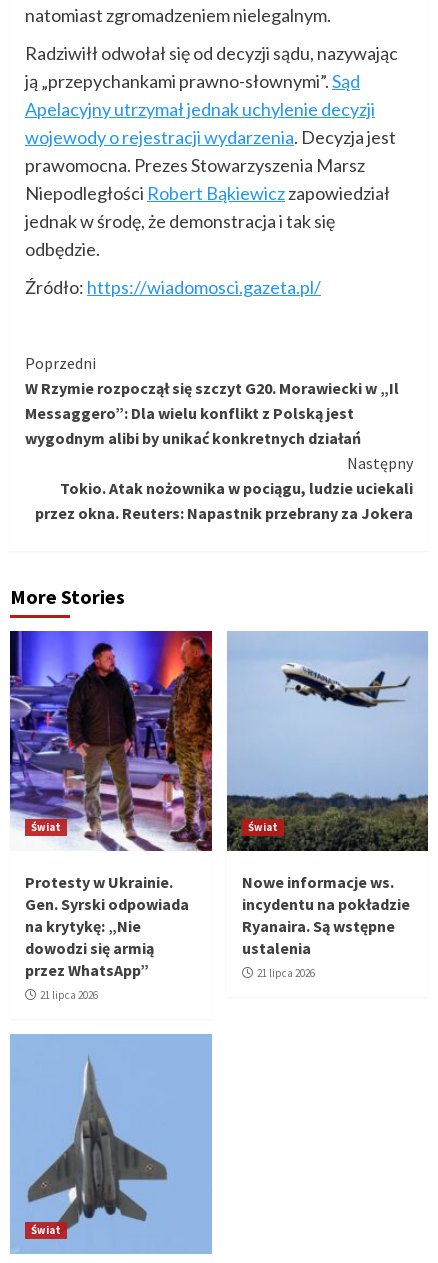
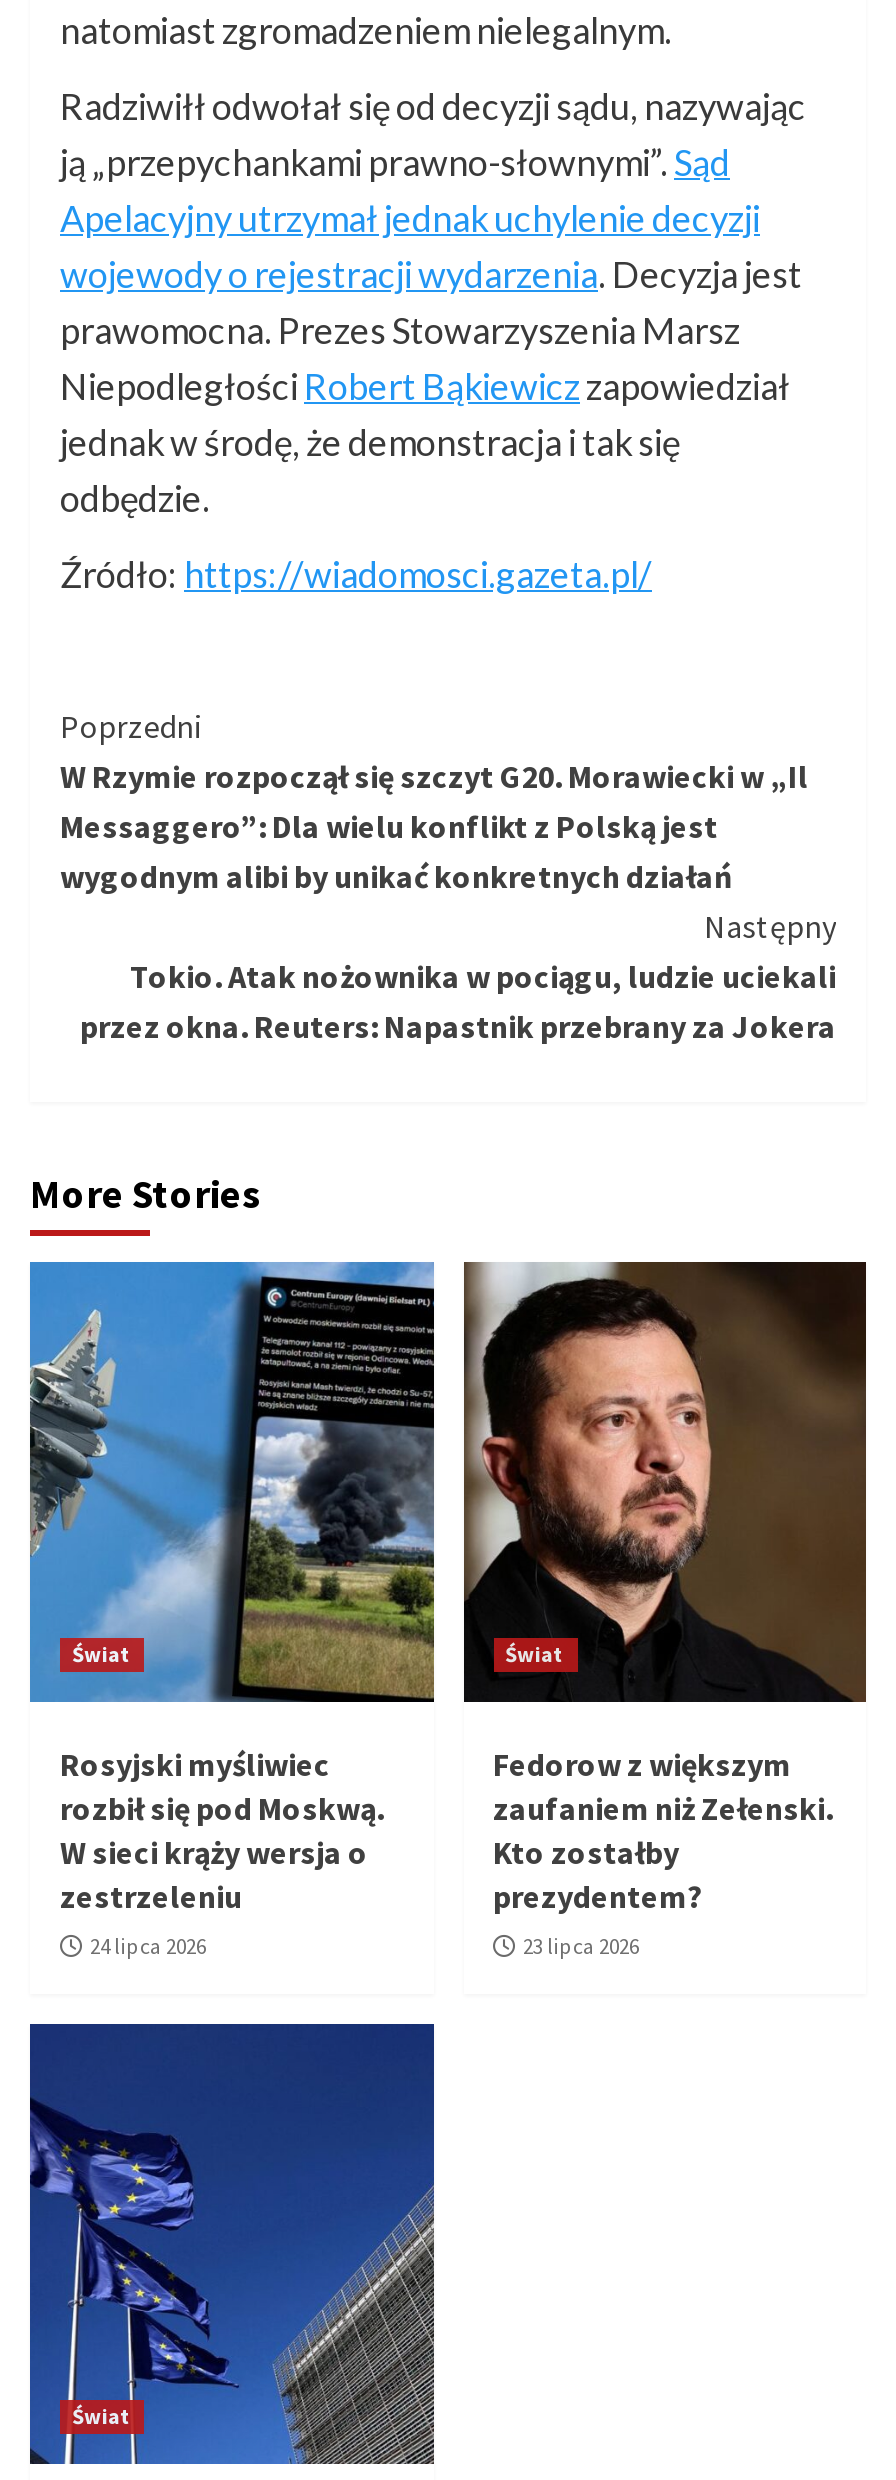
[9,630,213,1002] [image] | Protesty w Ukrainie. | Gen. Syrski odpowiada | na krytykę: „Nie | dowodzi się armią | przez WhatsApp” | 21 lipca 2026 -> [28,1260,436,1960] [image] | Rosyjski myśliwiec | rozbił się pod Moskwą. | W sieci krąży wersja o | zestrzeleniu | 24 lipca 2026
[226,631,429,980] [image] | Nowe informacje ws. | incydentu na pokładzie | Ryanaira. Są wstępne | ustalenia | 21 lipca 2026 -> [462,1260,868,1960] [image] | Fedorow z większym | zaufaniem niż Zełenski. | Kto zostałby | prezydentem? | 23 lipca 2026
[10,1035,212,1254] [image] -> [28,2024,436,2466] [image]

